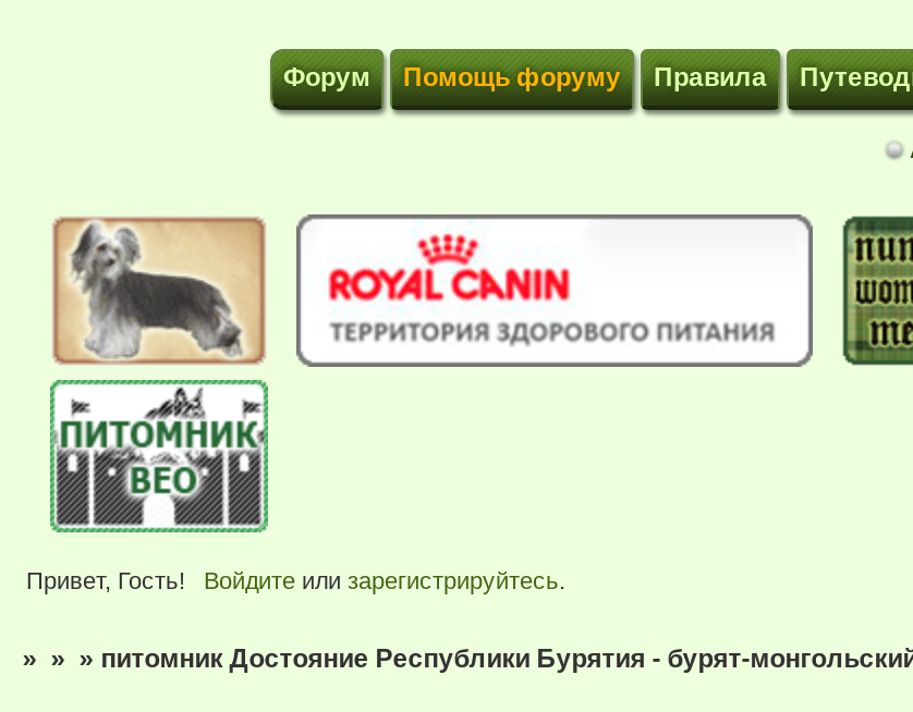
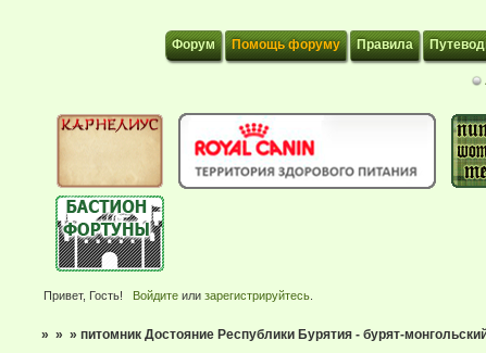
[63,219,255,360] [image] -> [61,115,158,187] [image]
[54,380,261,502] [image] -> [57,200,162,255] [image]

